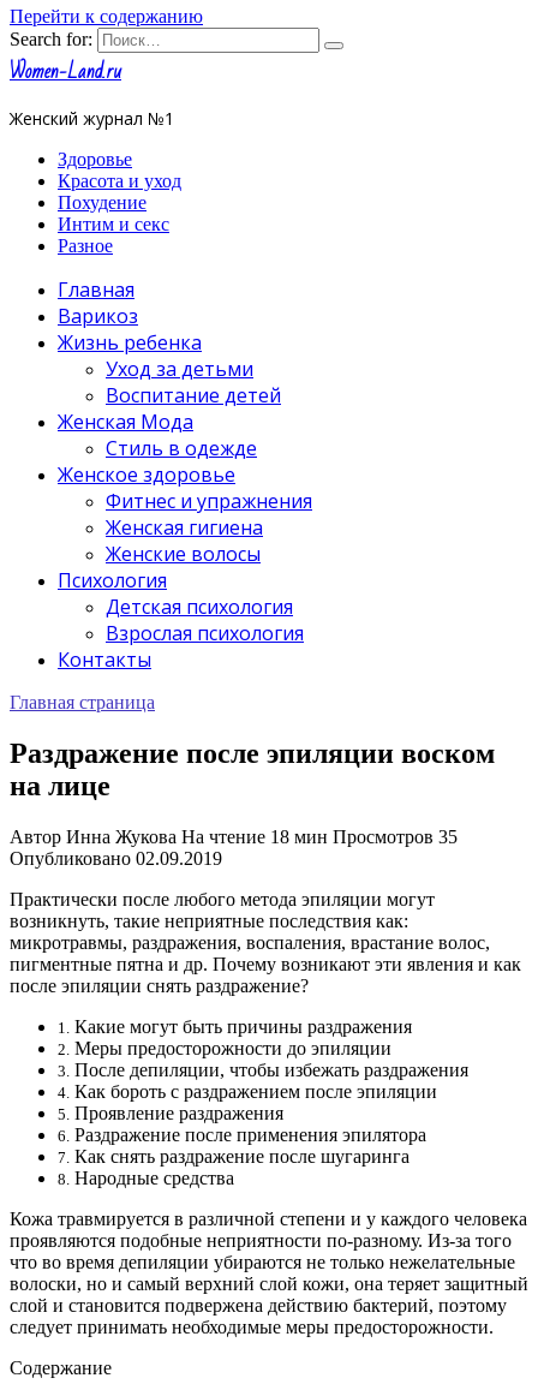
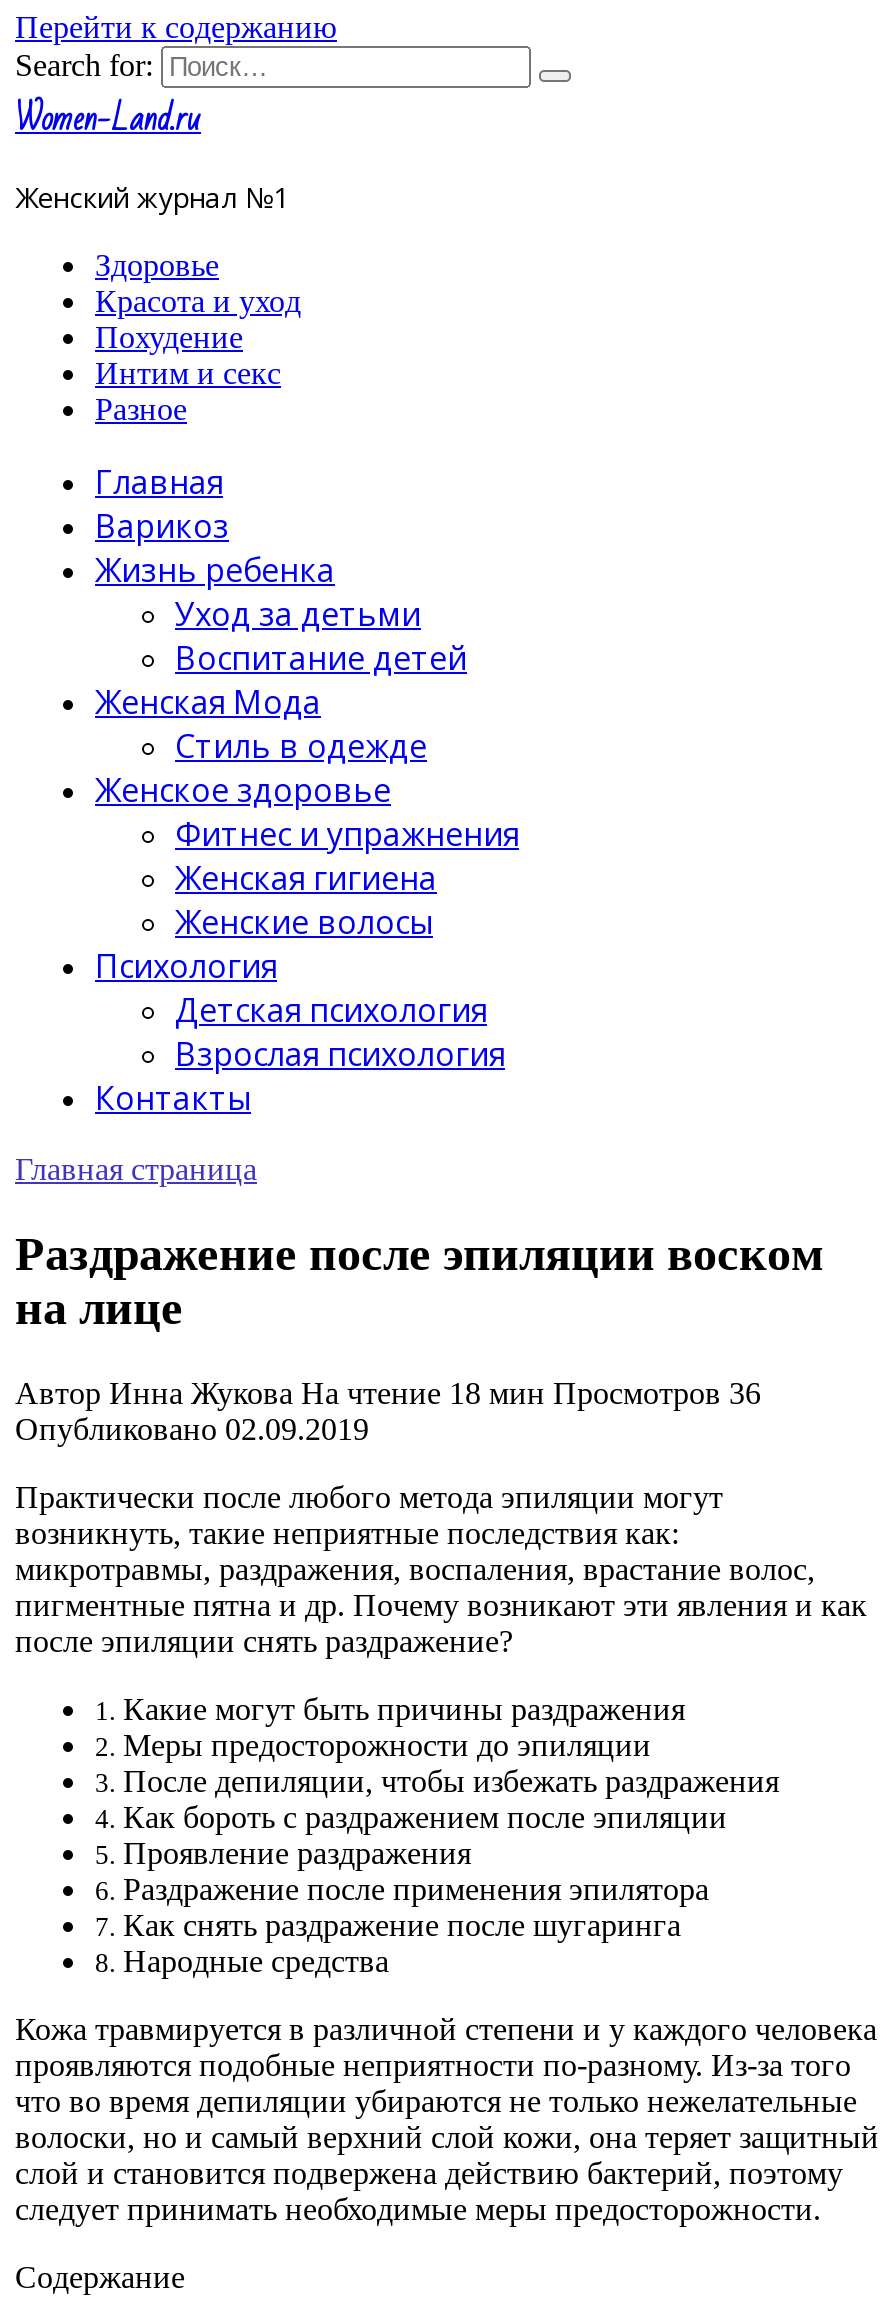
[10,826,458,847] Автор Инна Жукова На чтение 18 мин Просмотров 35 -> [15,1376,761,1410] Автор Инна Жукова На чтение 18 мин Просмотров 36

